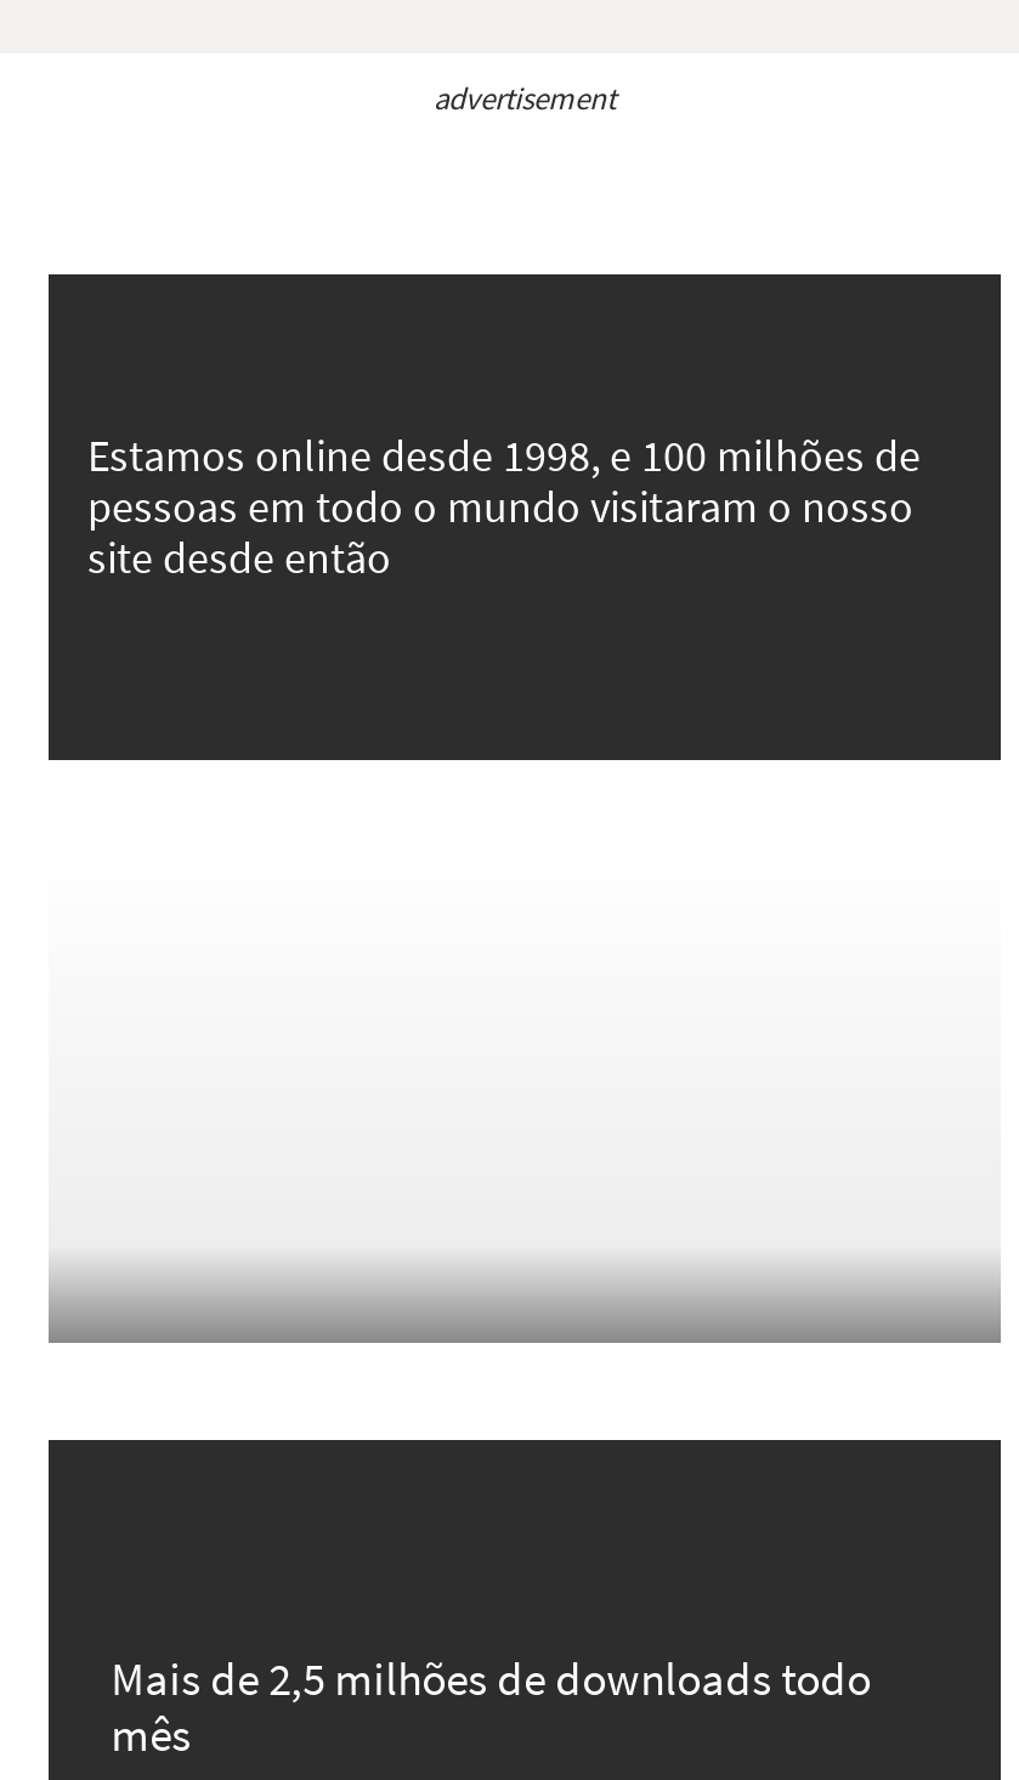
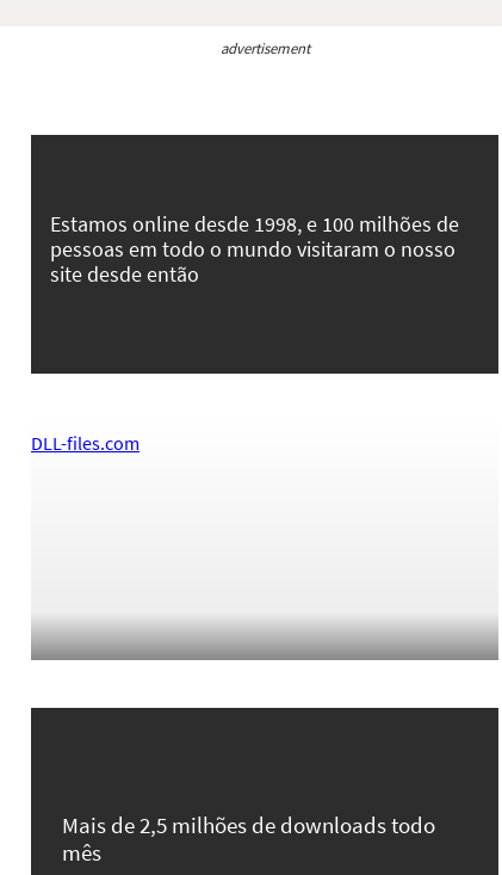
none -> [31,431,140,455] DLL-files.com

